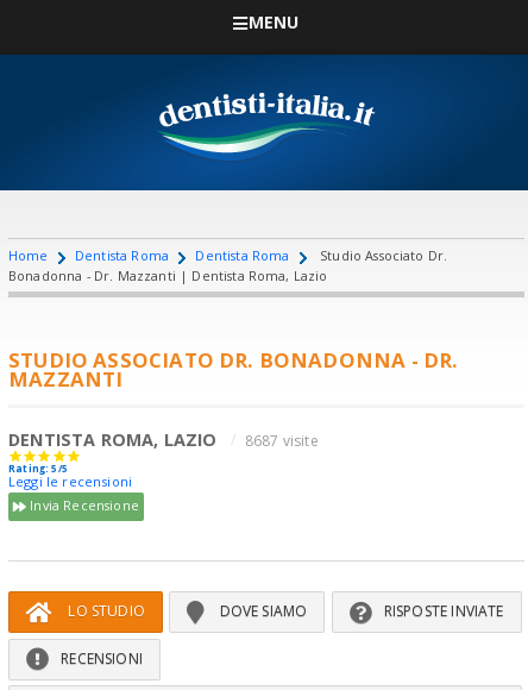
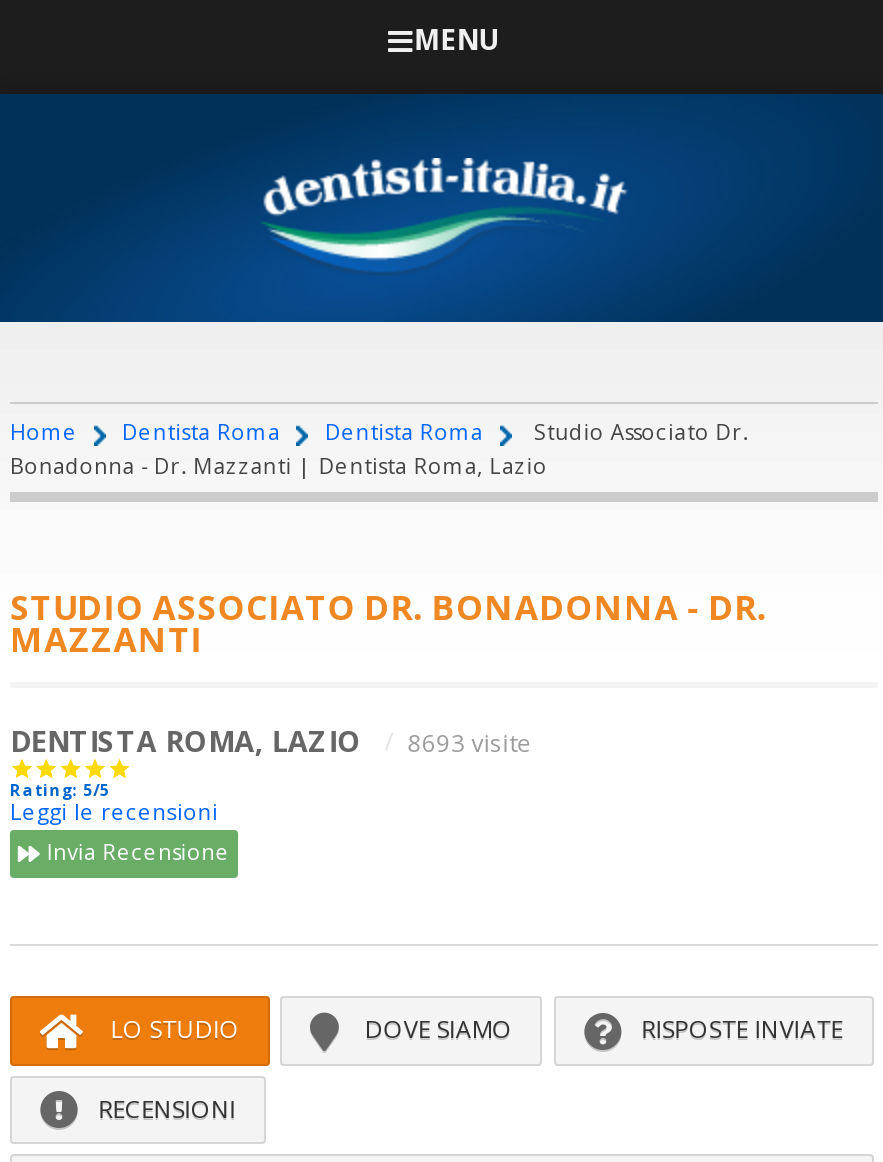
[8,428,318,451] DENTISTA ROMA, LAZIO 8687 visite -> [10,722,532,760] DENTISTA ROMA, LAZIO 8693 visite

